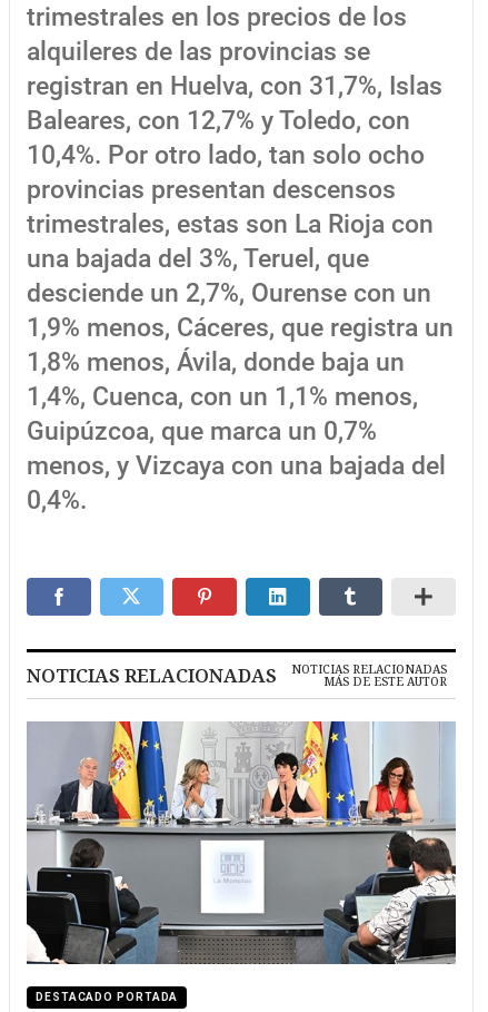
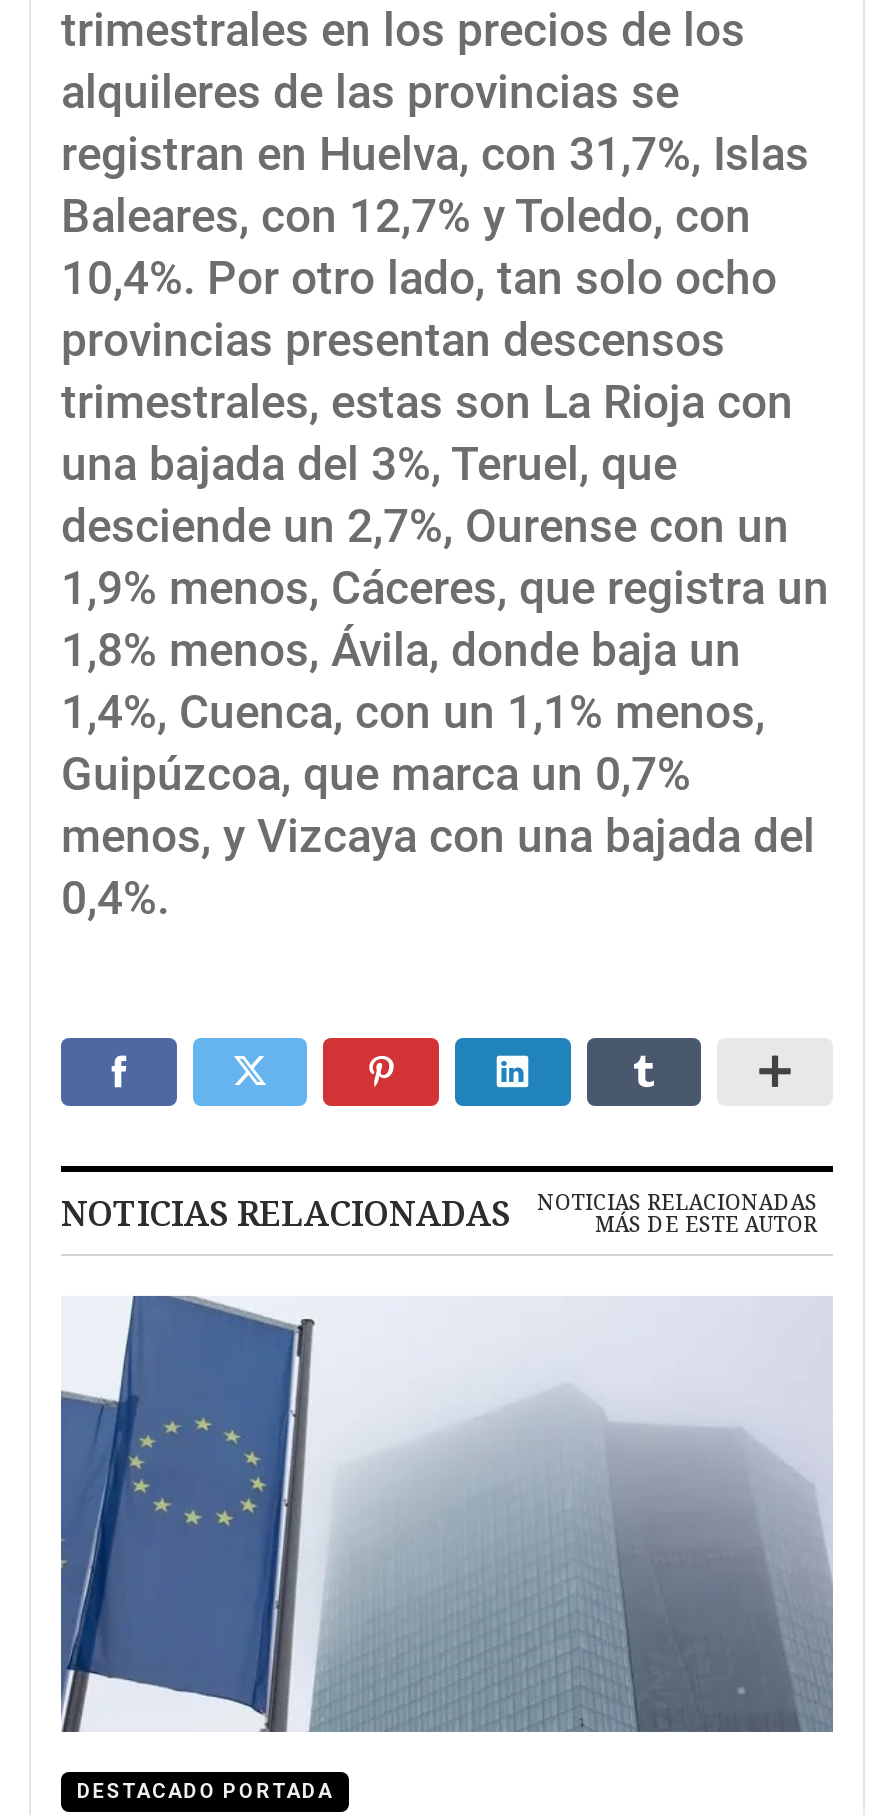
[26,720,457,965] [image] -> [59,1296,835,1732] [image]

